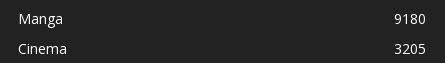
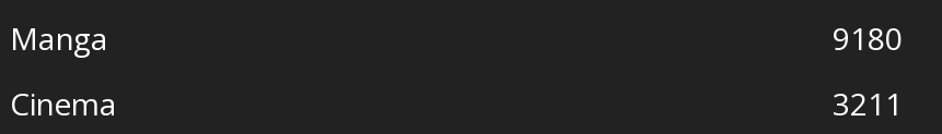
[394,39,426,58] 3205 -> [833,82,903,123] 3211

